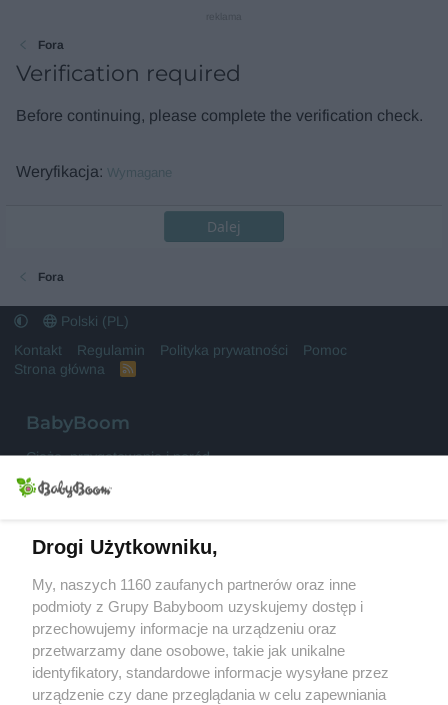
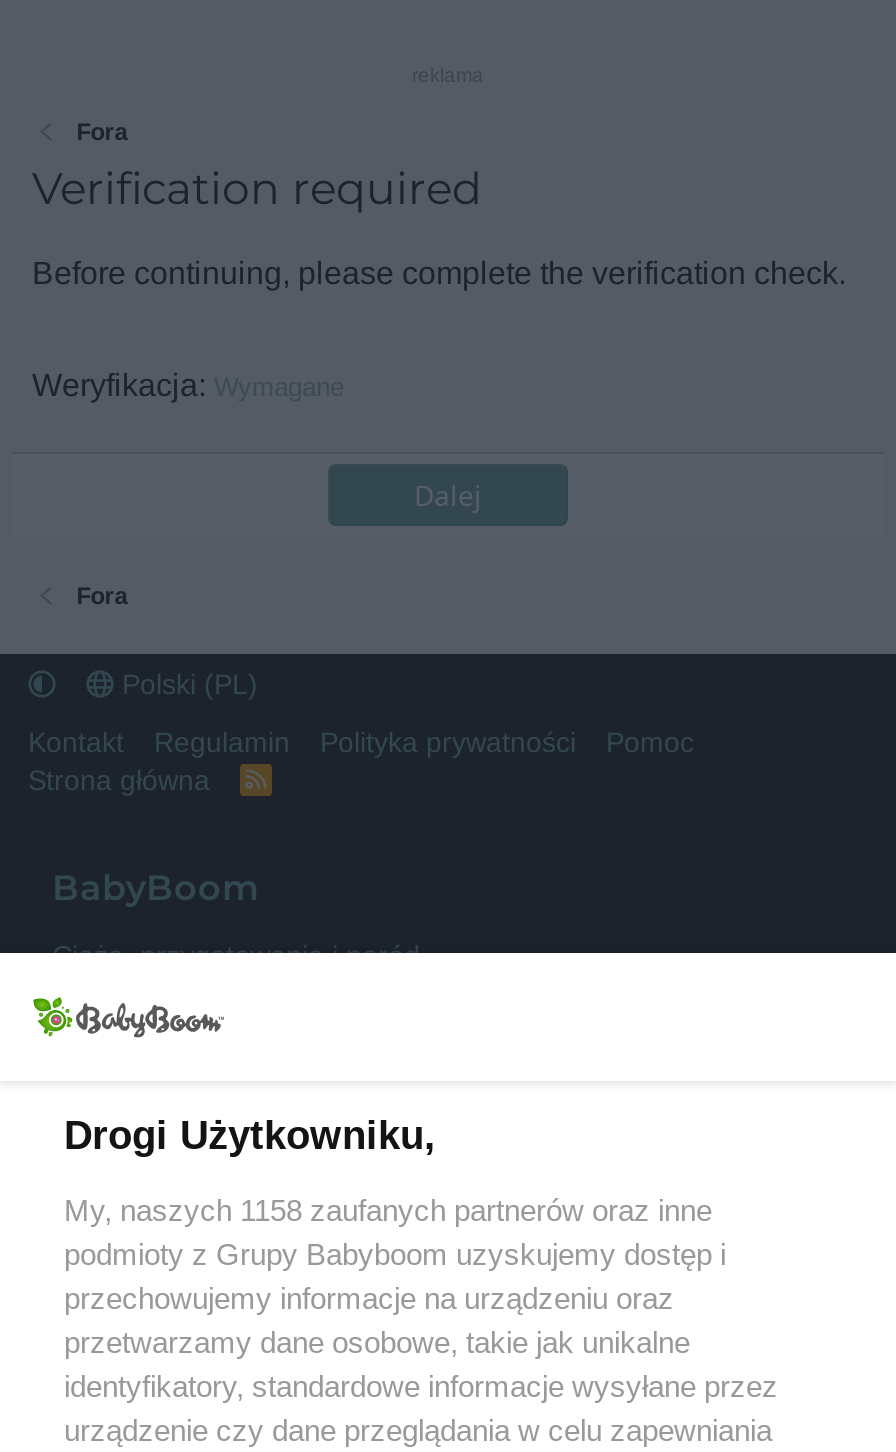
[32,575,356,592] My, naszych 1160 zaufanych partnerów oraz inne -> [64,1192,712,1226] My, naszych 1158 zaufanych partnerów oraz inne

